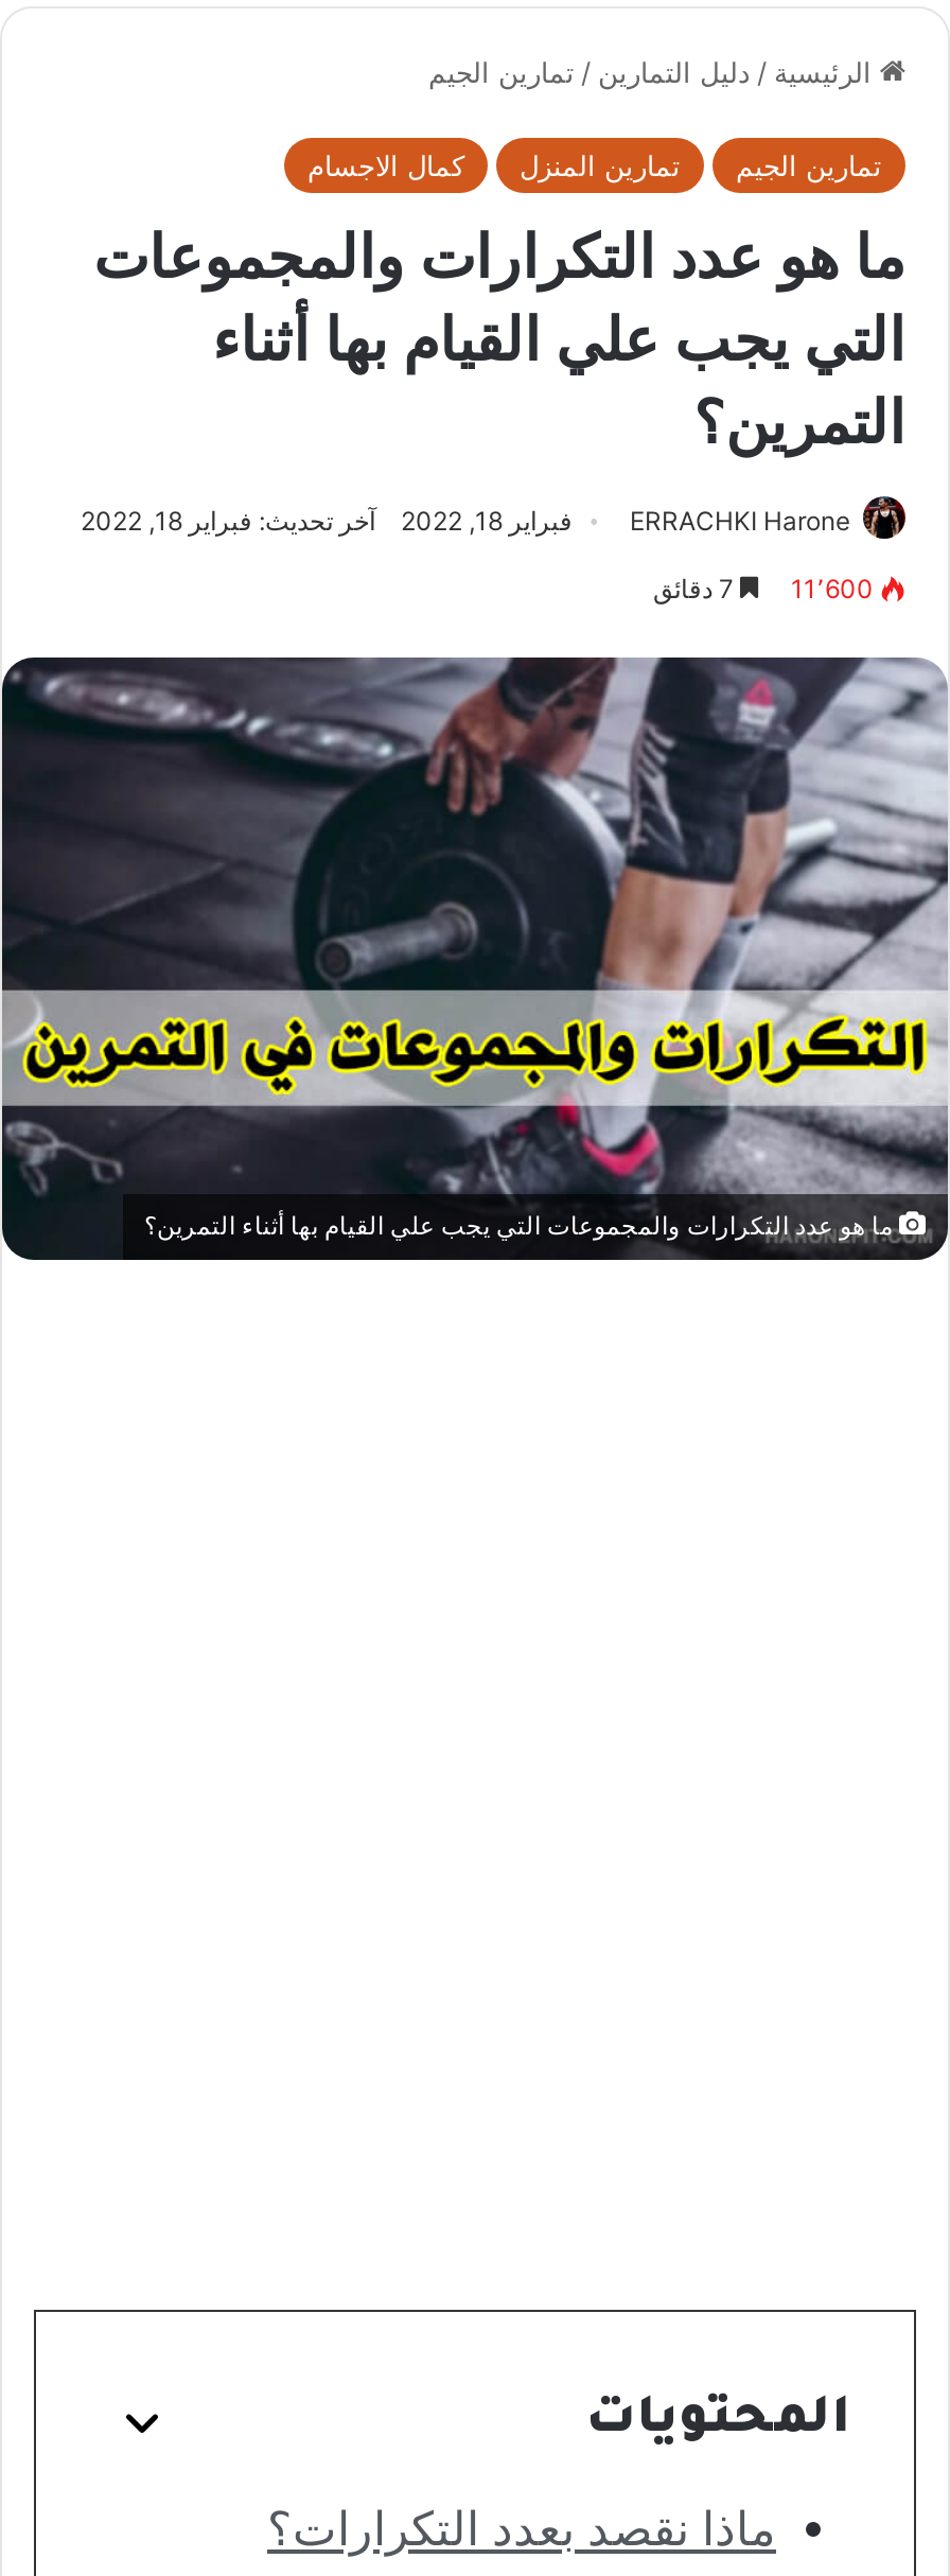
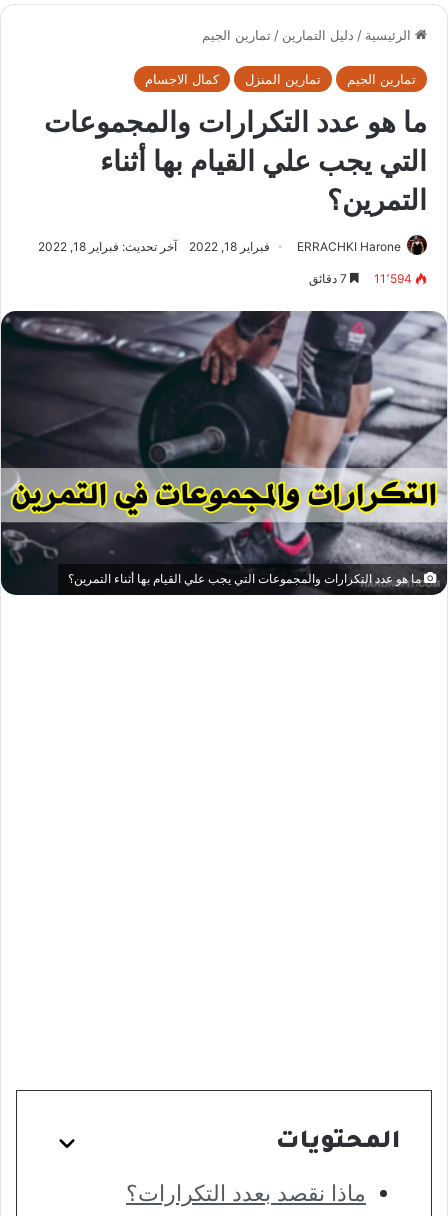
[791,572,874,604] 11٬600 -> [374,271,412,286] 11٬594

